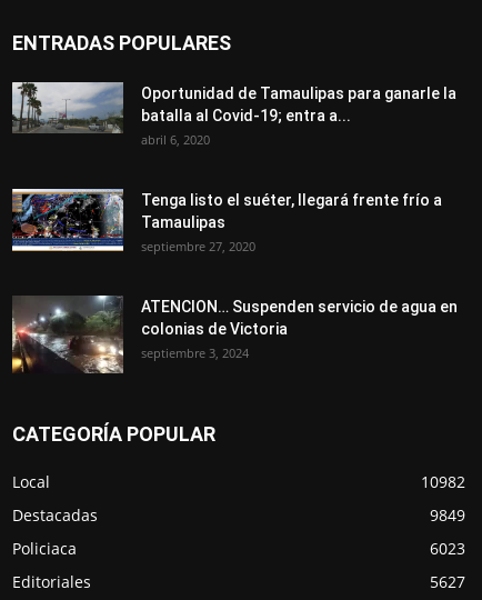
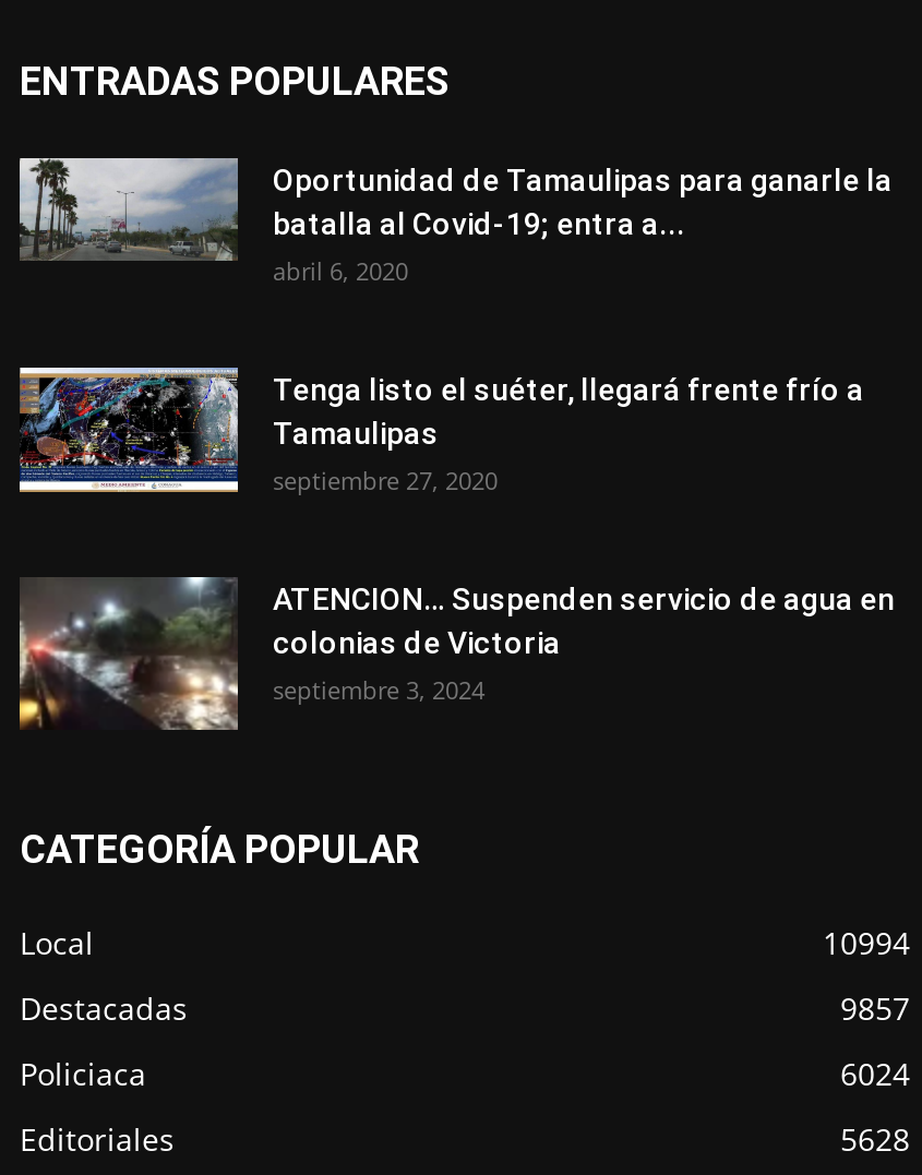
[421,471,465,492] 10982 -> [823,923,910,964] 10994
[430,504,465,525] 9849 -> [840,988,910,1030] 9857
[430,537,465,558] 6023 -> [840,1054,910,1095] 6024
[430,571,465,592] 5627 -> [840,1119,910,1161] 5628

